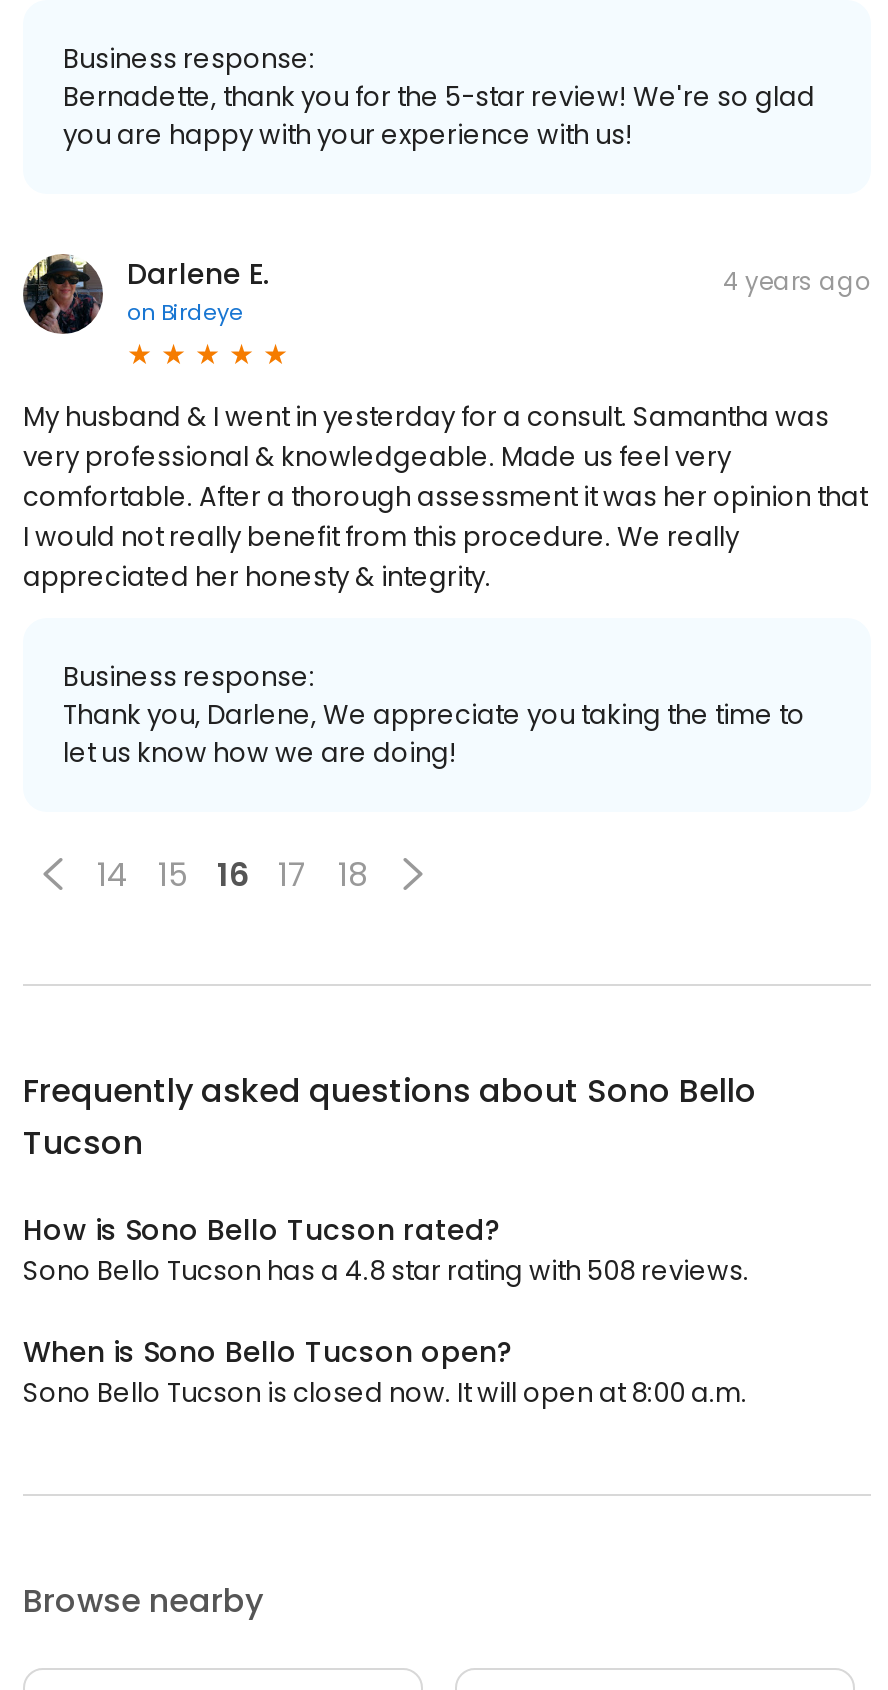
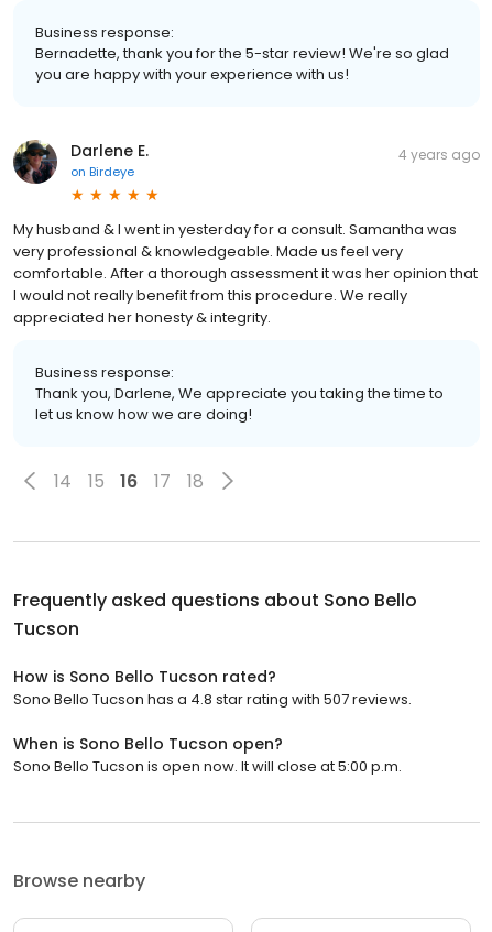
[23,1252,749,1290] Sono Bello Tucson has a 4.8 star rating with 508 reviews. -> [13,689,412,710] Sono Bello Tucson has a 4.8 star rating with 507 reviews.
[23,1374,747,1412] Sono Bello Tucson is closed now. It will open at 8:00 a.m. -> [13,756,402,777] Sono Bello Tucson is open now. It will close at 5:00 p.m.

